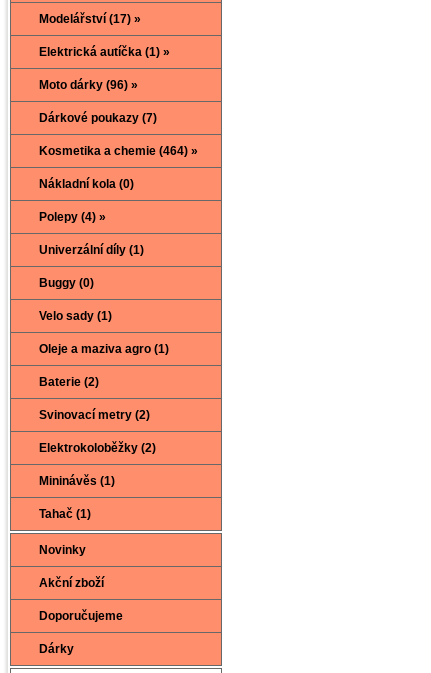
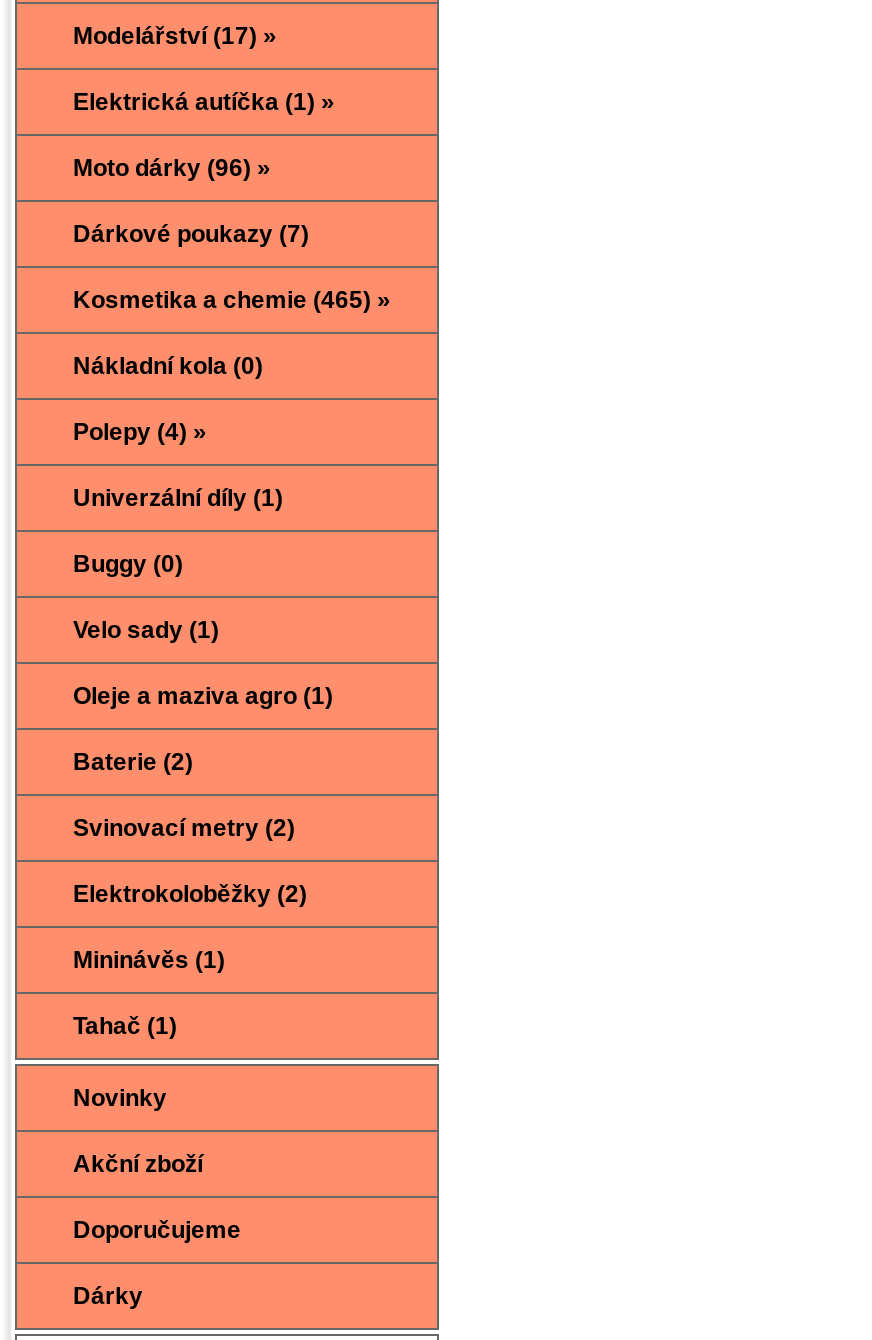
[39,144,198,158] Kosmetika a chemie (464) » -> [73,286,391,314] Kosmetika a chemie (465) »

